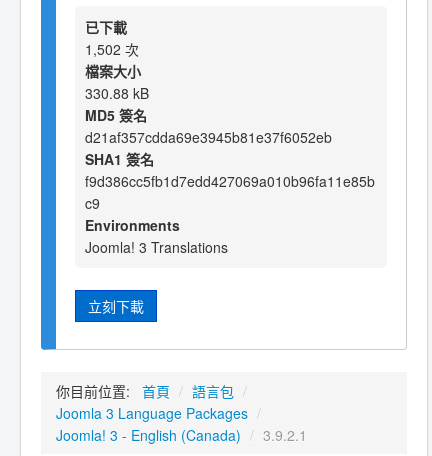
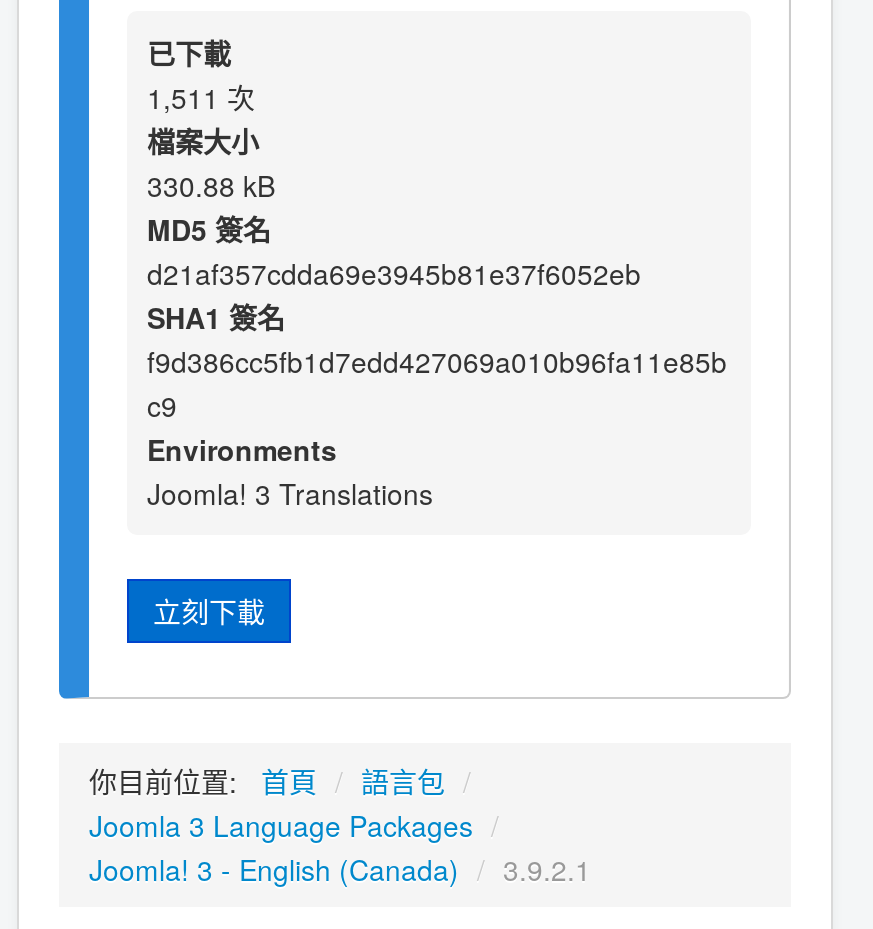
[85,39,139,59] 1,502 次 -> [147,77,255,117] 1,511 次

